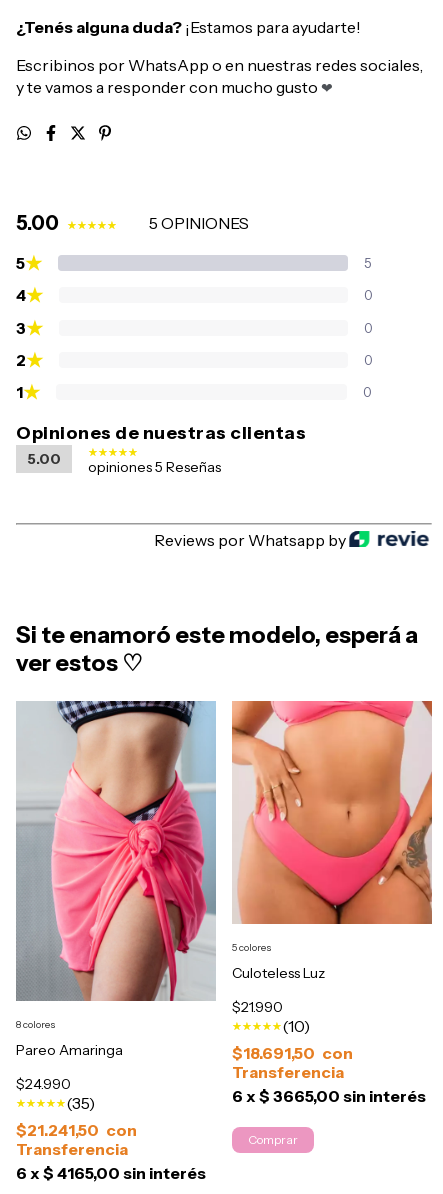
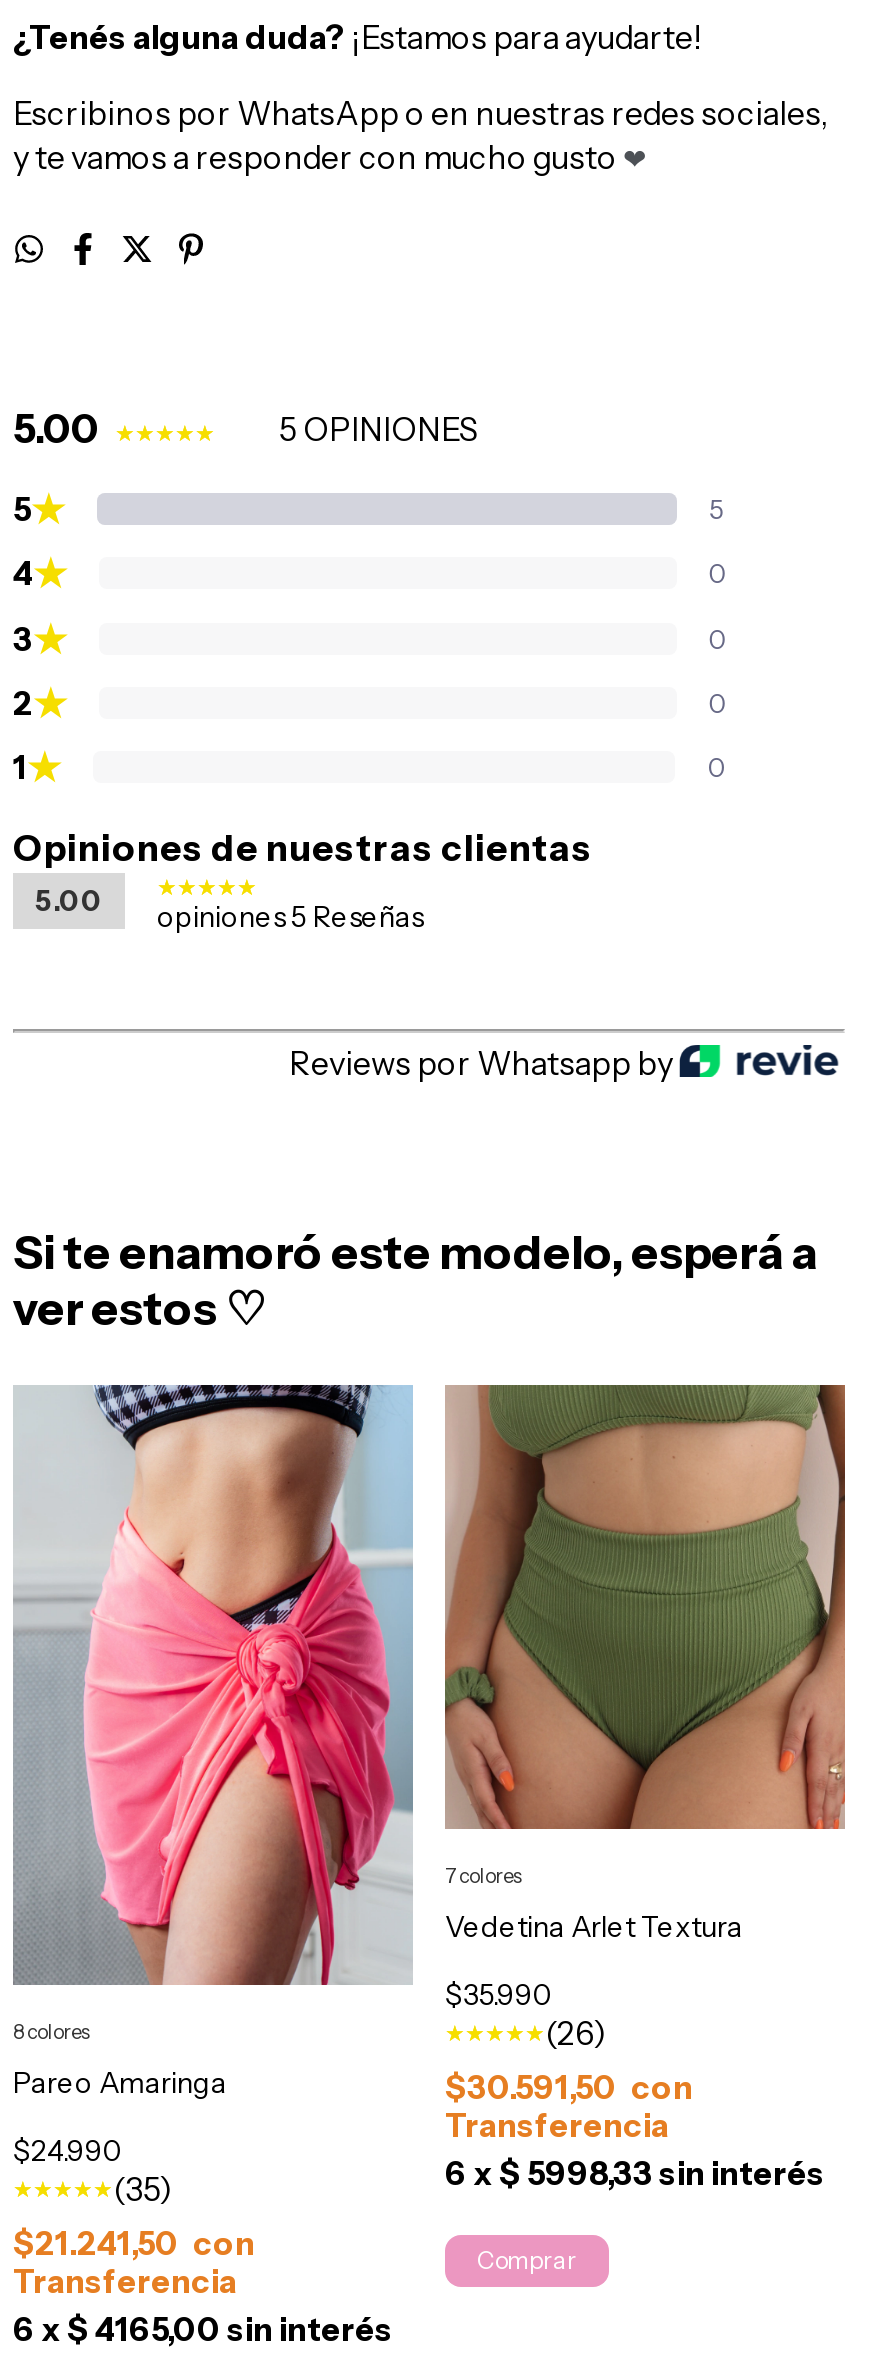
[232,700,433,954] [image] | 5 colores -> [443,1383,847,1889] [image] | 7 colores
[232,964,325,982] Culoteless Luz -> [445,1909,743,1945] Vedetina Arlet Textura
[232,998,310,1036] $21.990 | (10) -> [445,1977,605,2053] $35.990 | (26)
[232,1043,353,1063] $18.691,50 con -> [445,2067,693,2107] $30.591,50 con
[232,1086,426,1106] 6 x $ 3665,00 sin interés -> [445,2153,825,2193] 6 x $ 5998,33 sin interés

